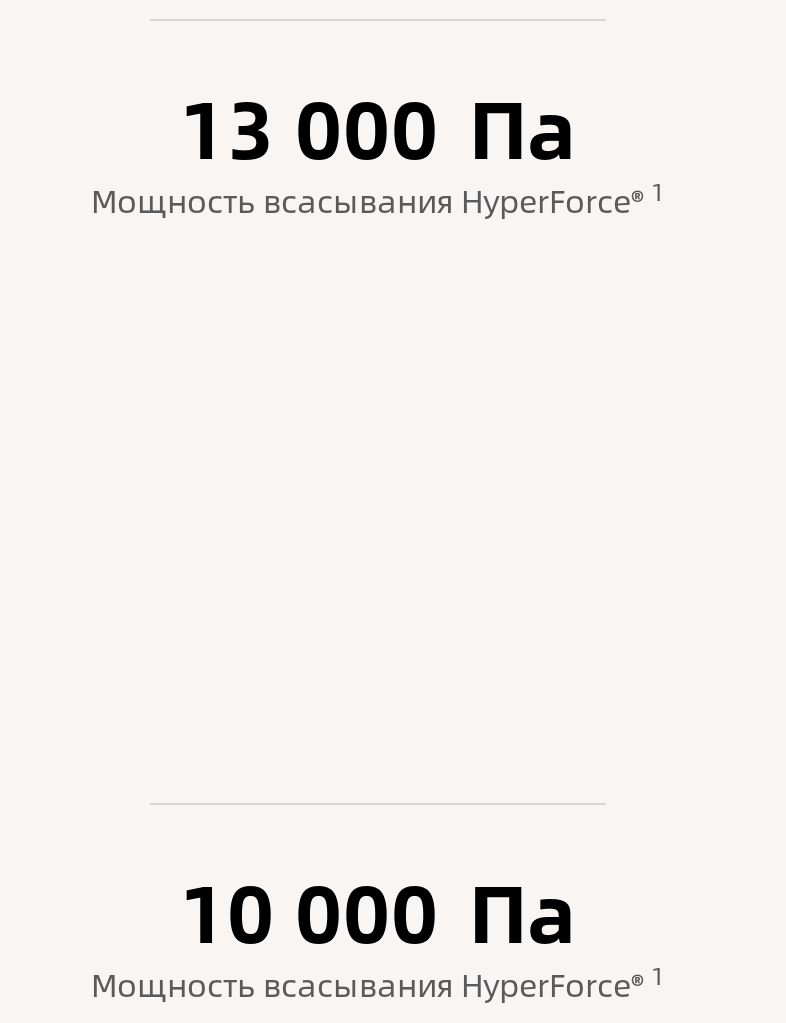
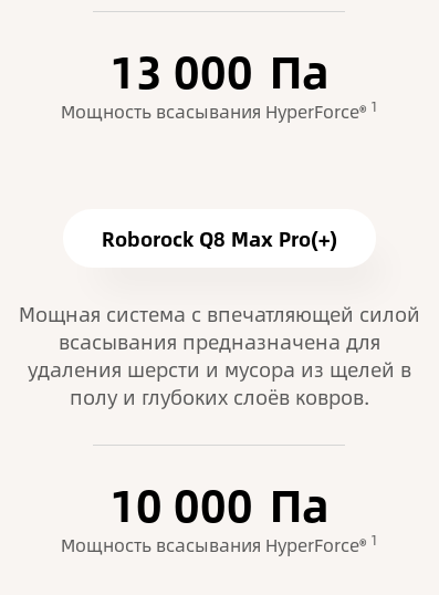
none -> [18,224,420,413] Roborock Q8 Max Pro(+) | Мощная система с впечатляющей силой | всасывания предназначена для | удаления шерсти и мусора из щелей в | полу и глубоких слоёв ковров.

